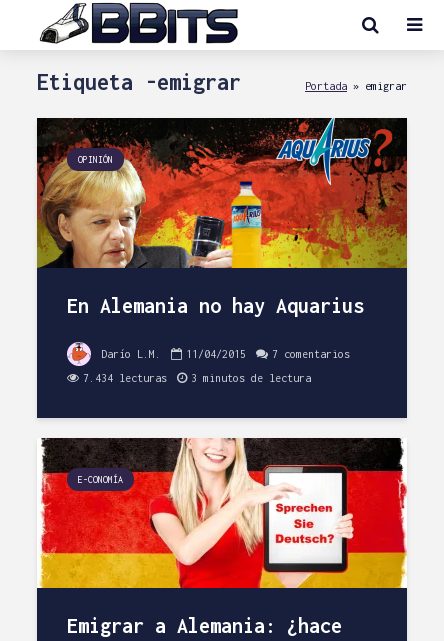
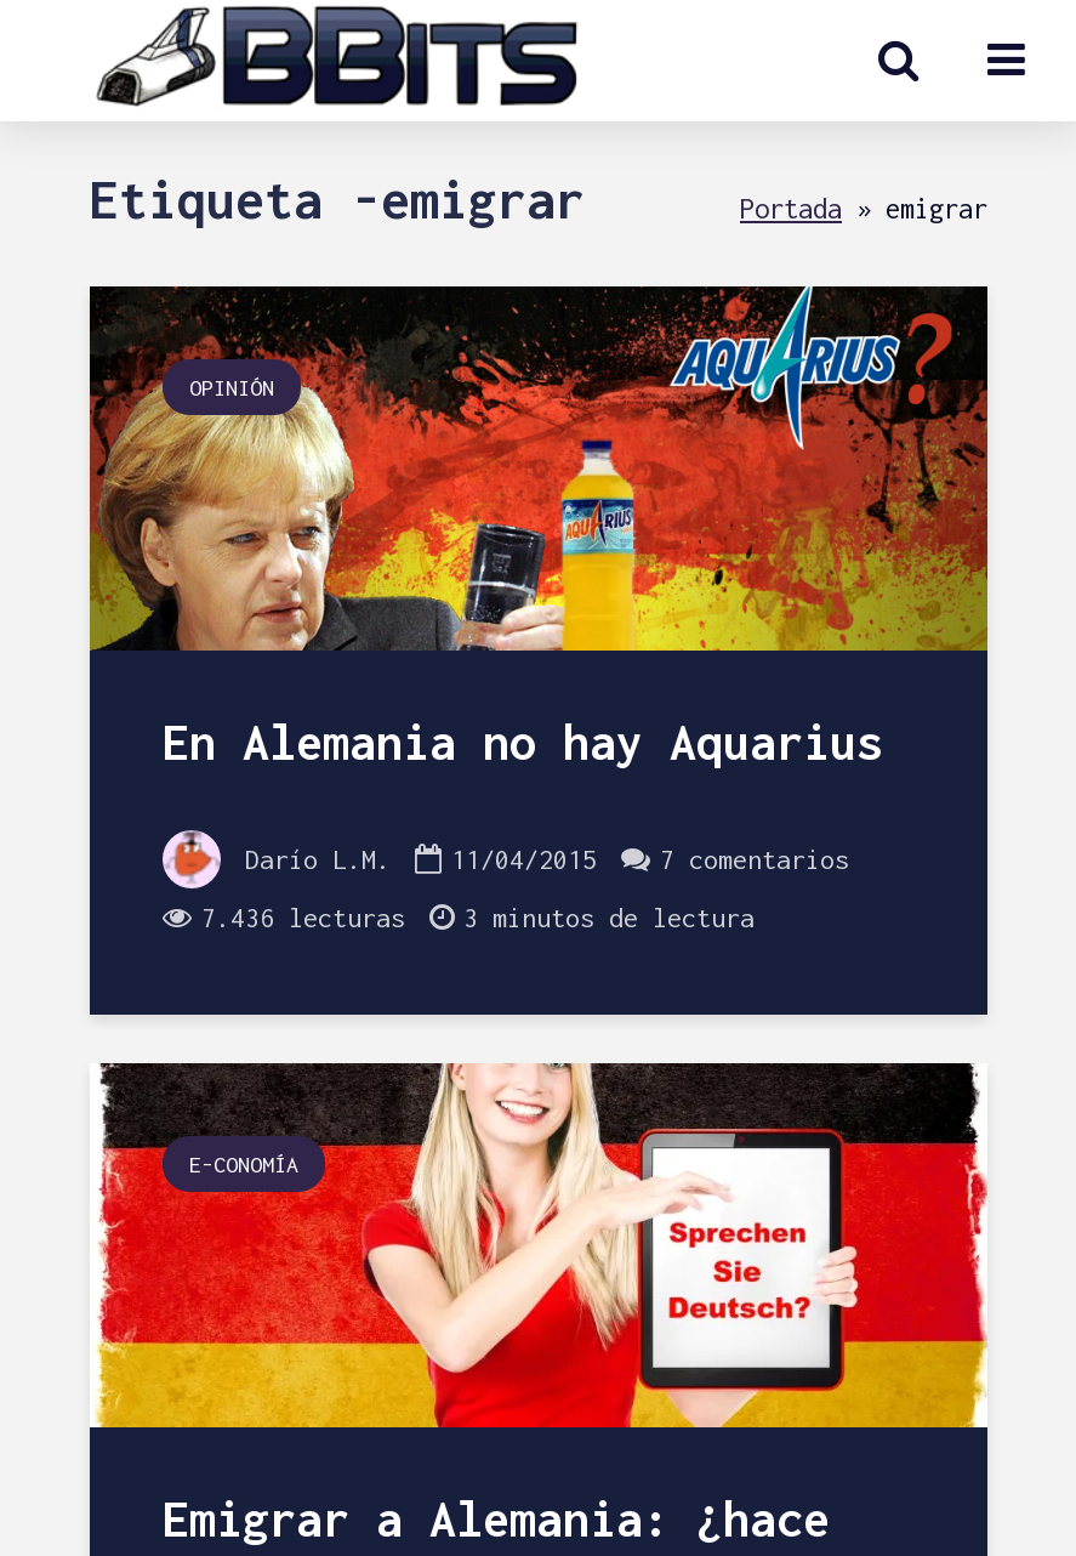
[83,372,311,384] 7.434 lecturas 3 minutos de lectura -> [201,904,755,933] 7.436 lecturas 3 minutos de lectura

